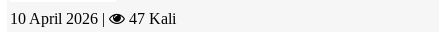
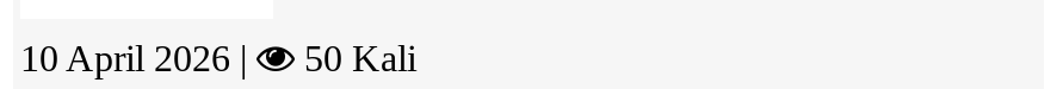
[125,10,176,27] 47 Kali -> [295,37,416,77] 50 Kali

